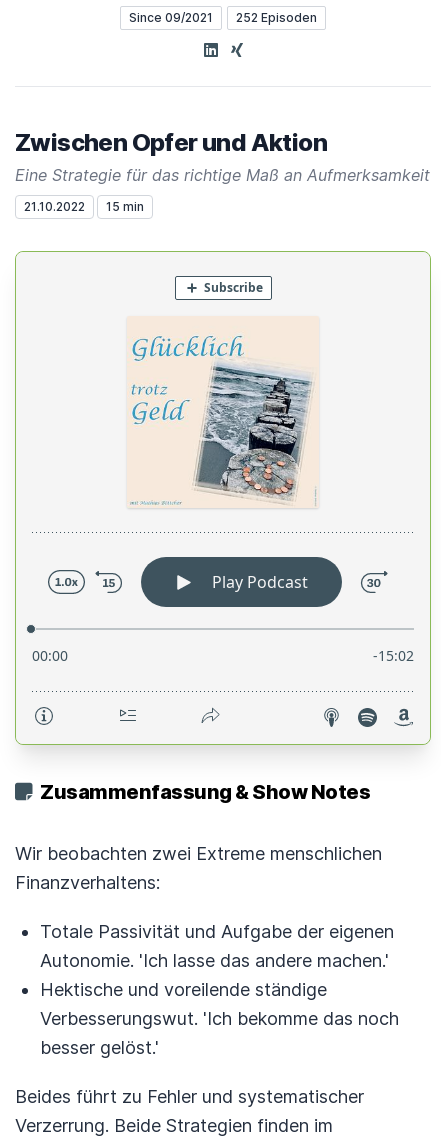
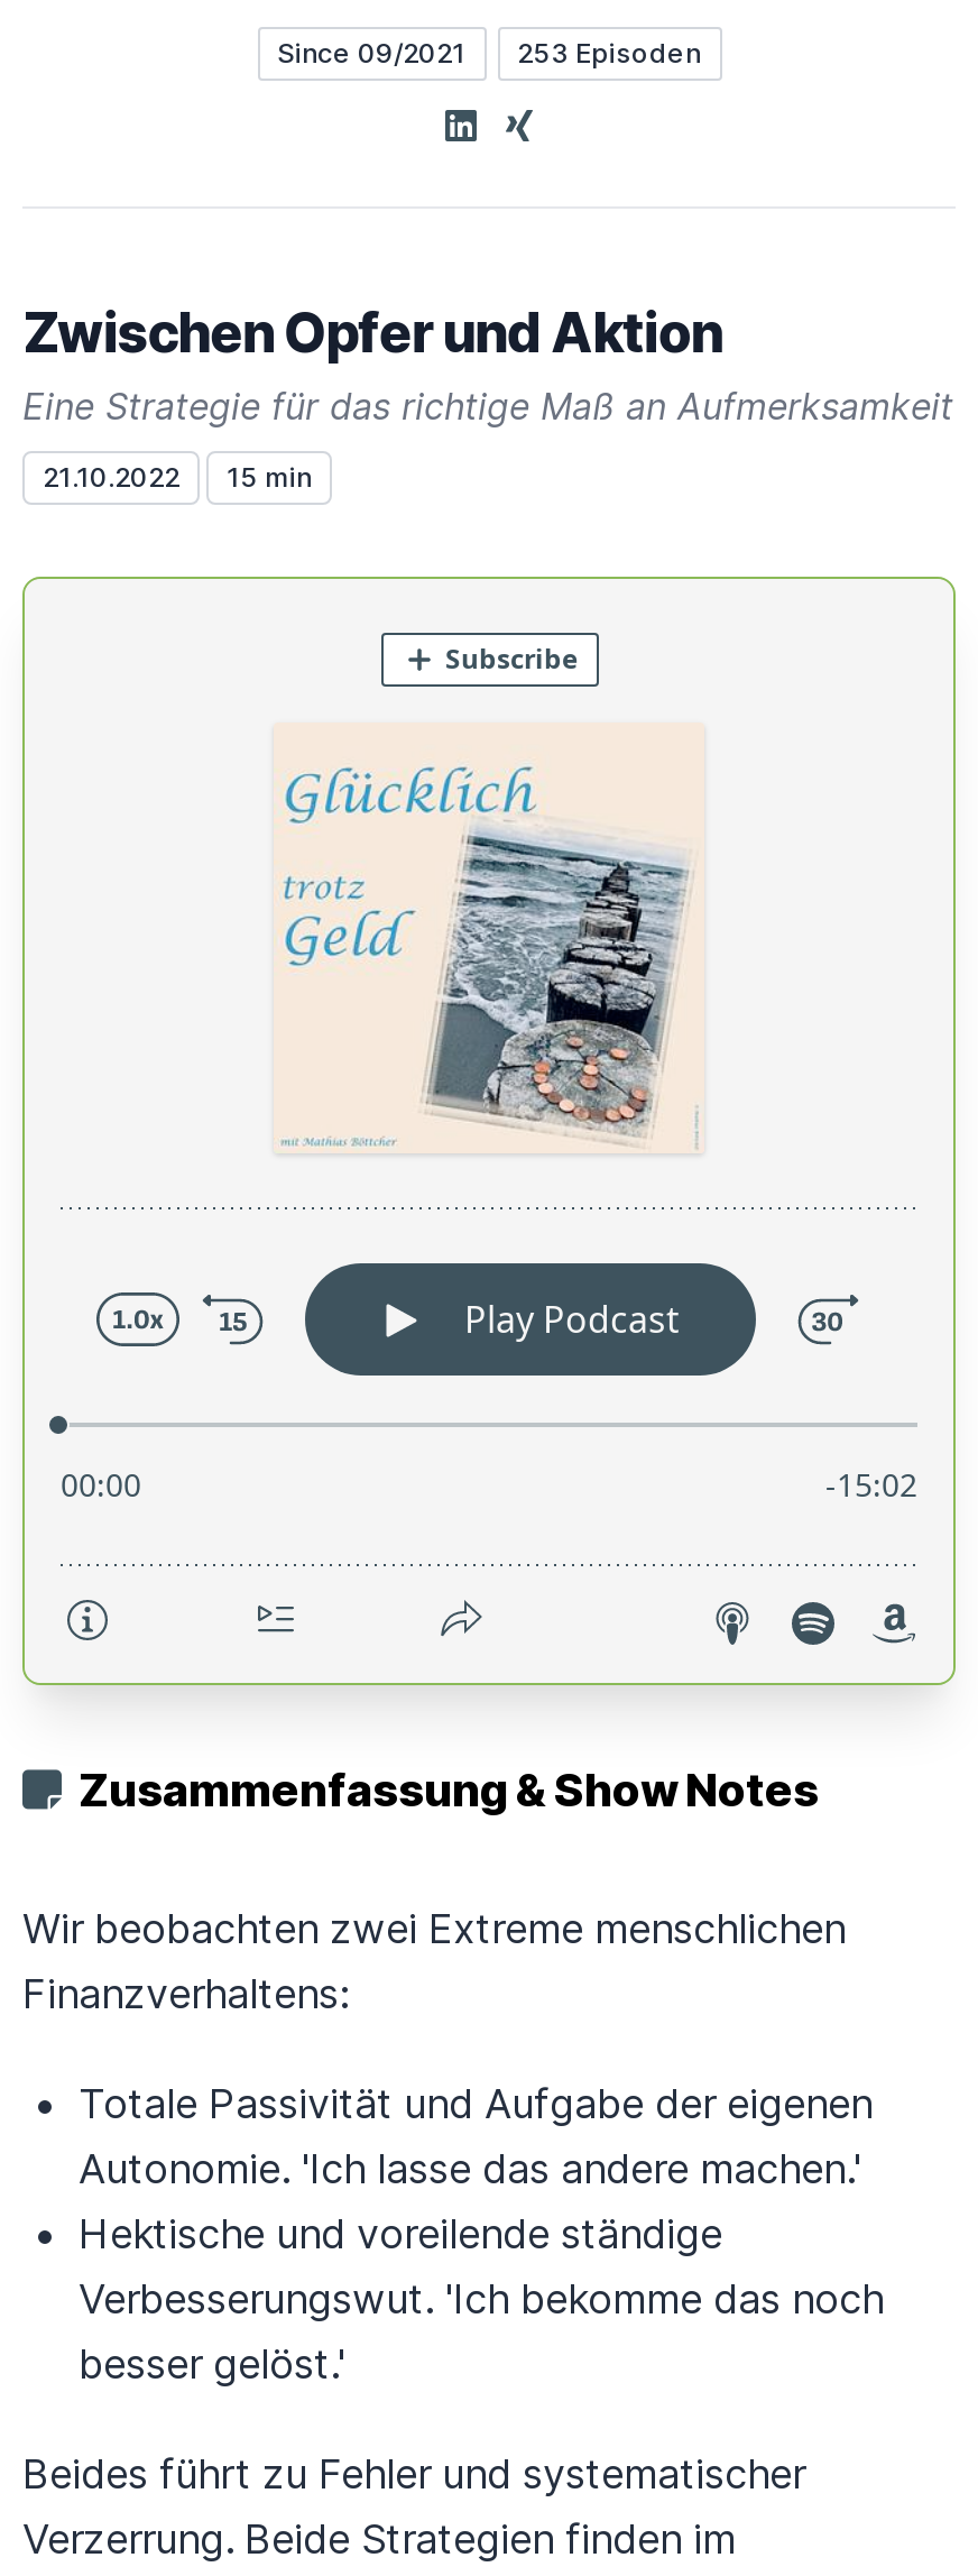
[129,10,317,25] Since 09/2021 252 Episoden -> [277,36,701,70] Since 09/2021 253 Episoden

